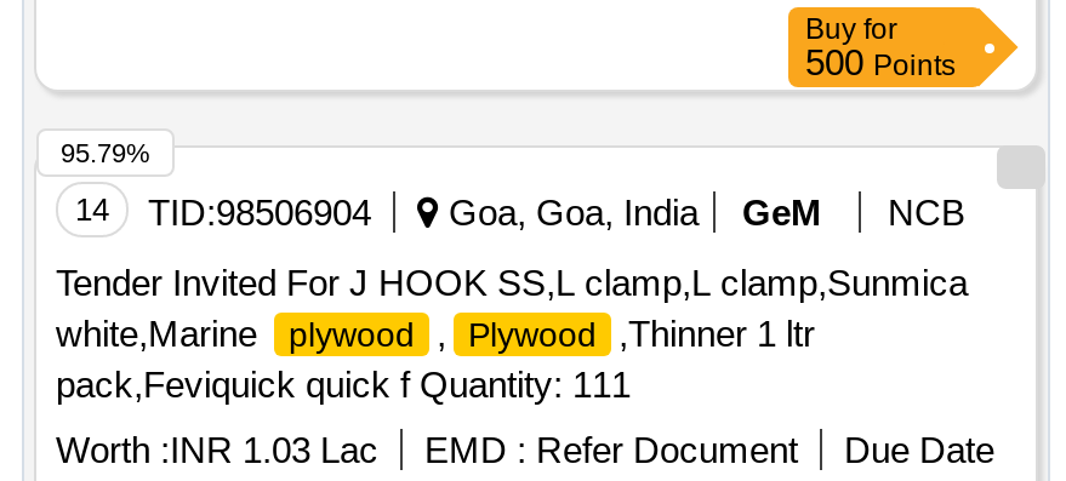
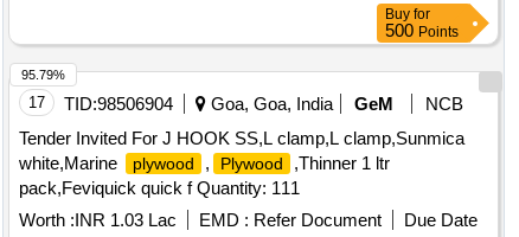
[75,192,965,233] 14 TID:98506904 Goa, Goa, India GeM NCB -> [28,94,463,114] 17 TID:98506904 Goa, Goa, India GeM NCB

